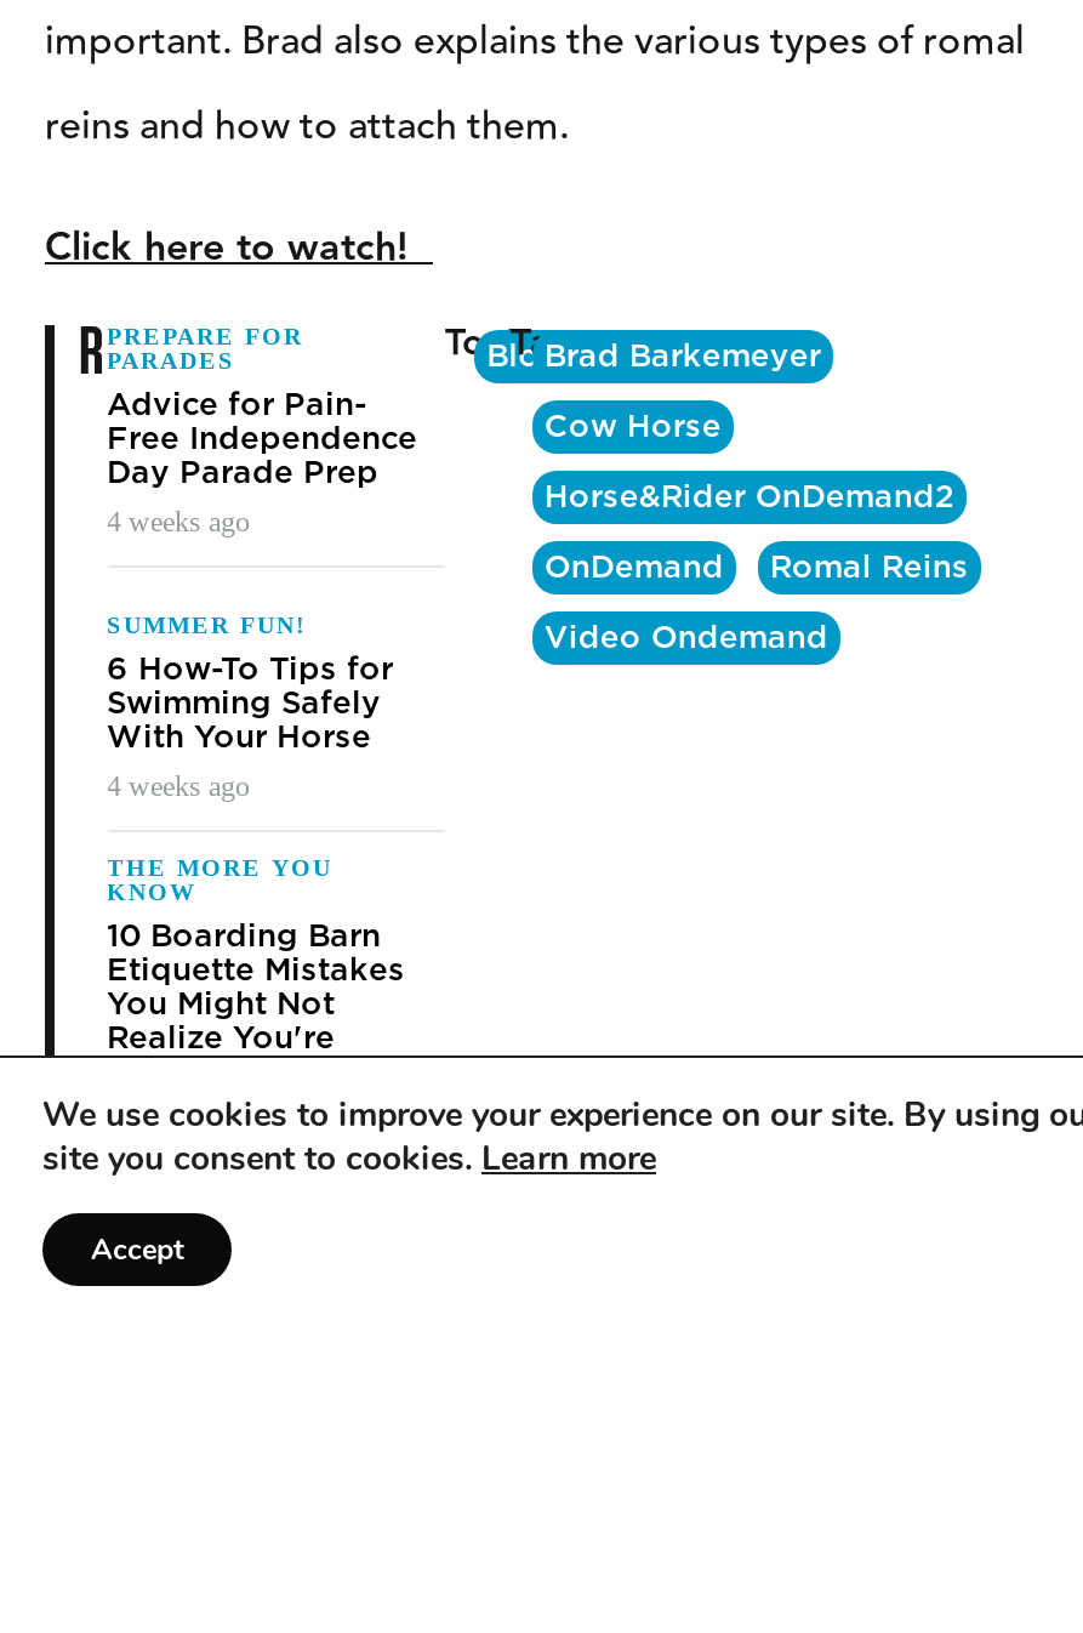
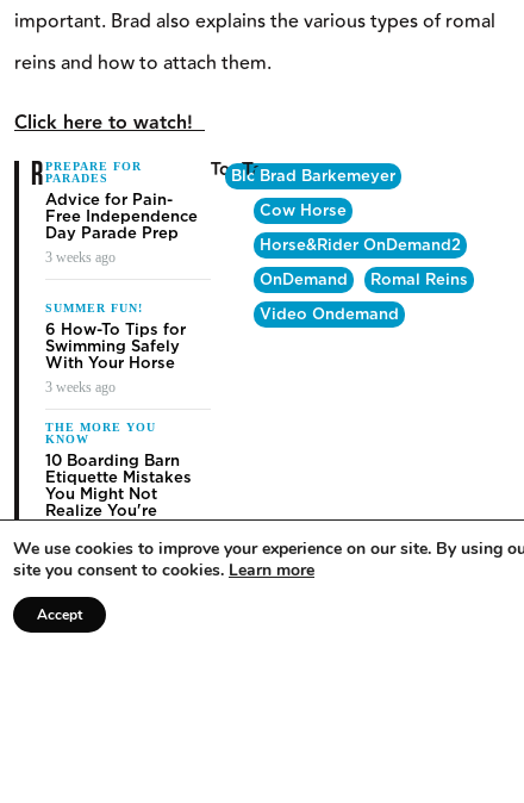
[107,505,250,539] 4 weeks ago -> [45,249,115,266] 3 weeks ago
[107,769,250,803] 4 weeks ago -> [45,379,115,396] 3 weeks ago

